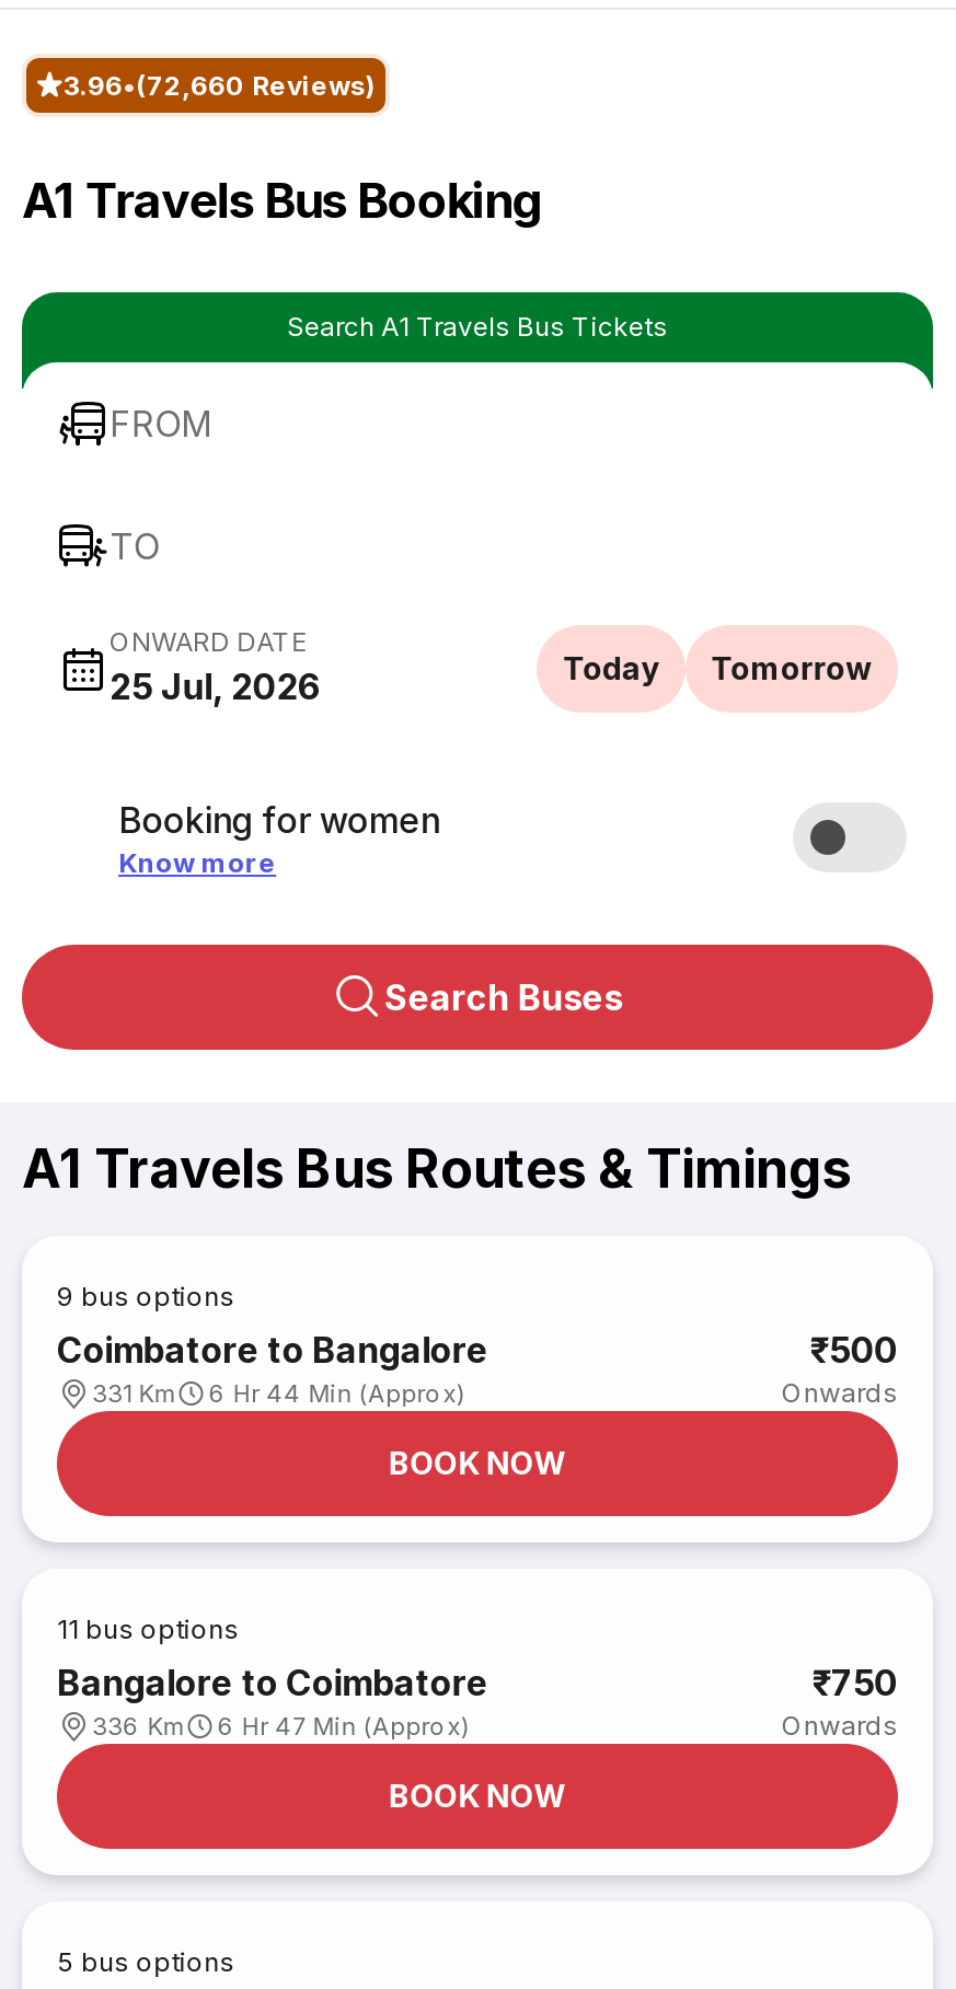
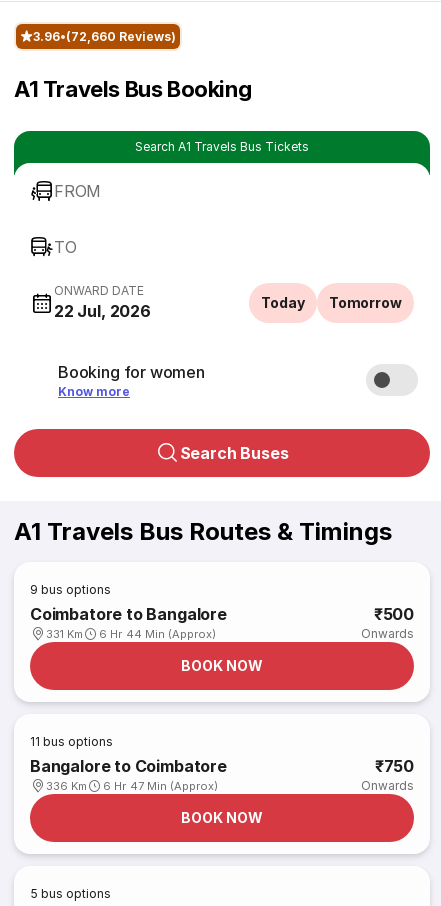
[110,664,322,708] 25 Jul, 2026 -> [54,301,151,321] 22 Jul, 2026

